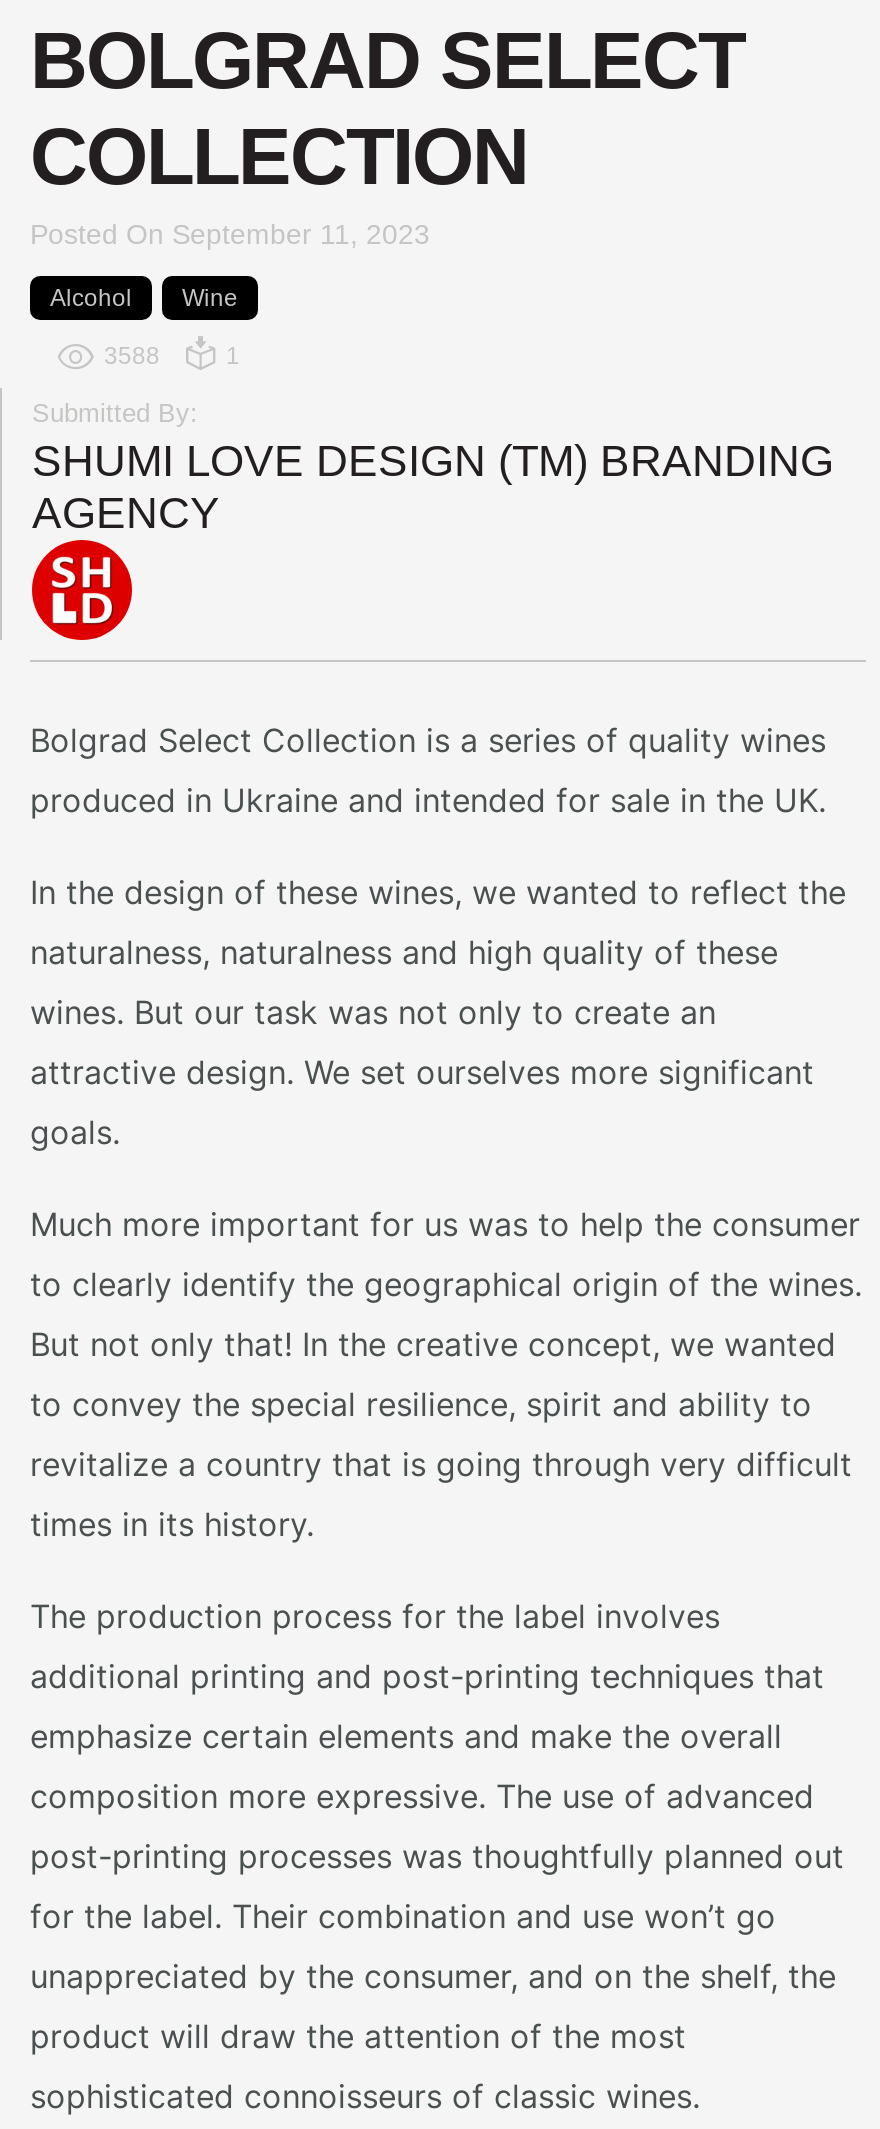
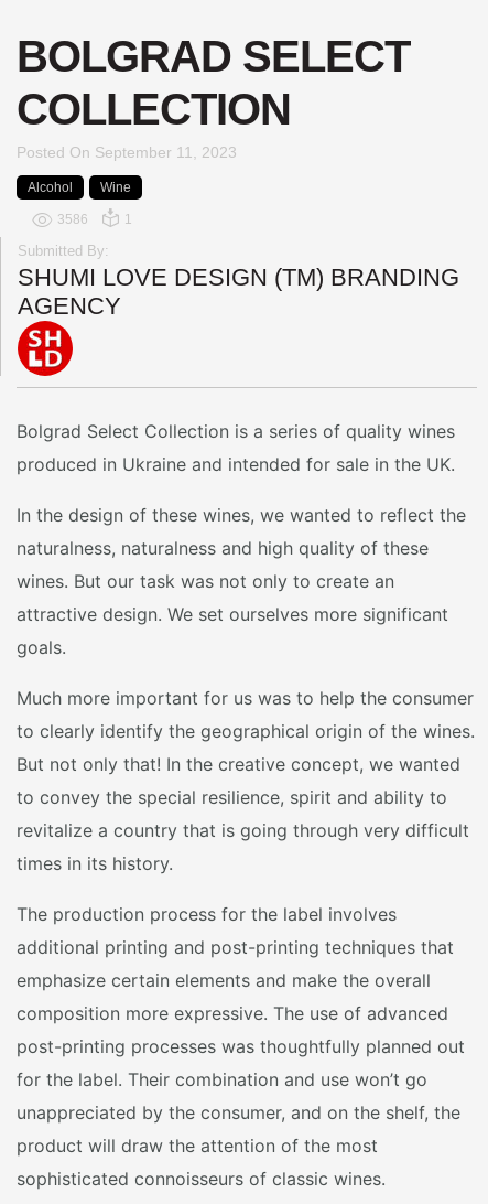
[104,342,160,370] 3588 -> [57,212,88,227] 3586

